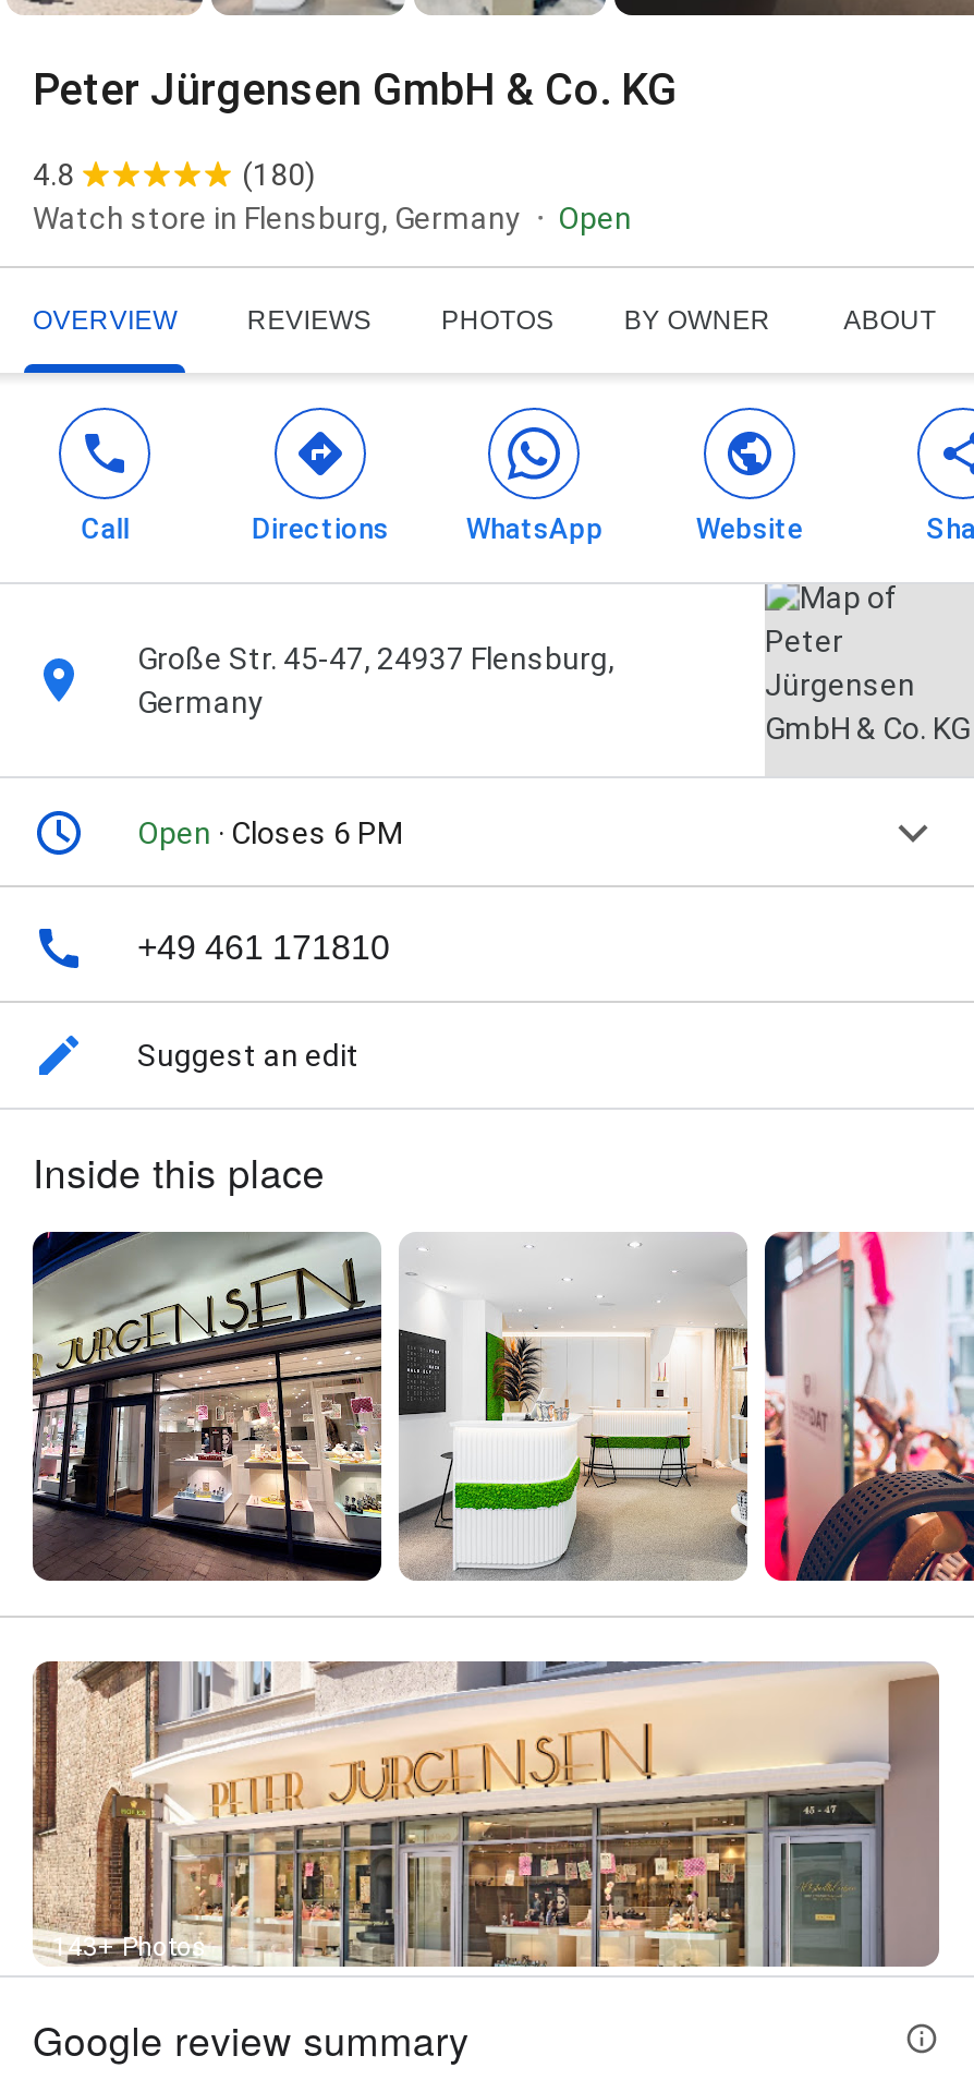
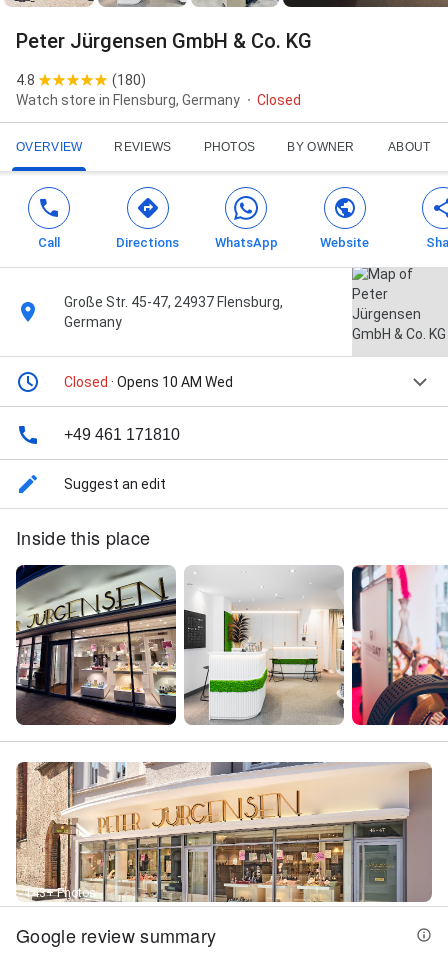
[558,201,632,236] Open -> [257,92,301,108] Closed
[137,816,403,851] Open · Closes 6 PM -> [64,374,233,390] Closed · Opens 10 AM Wed

